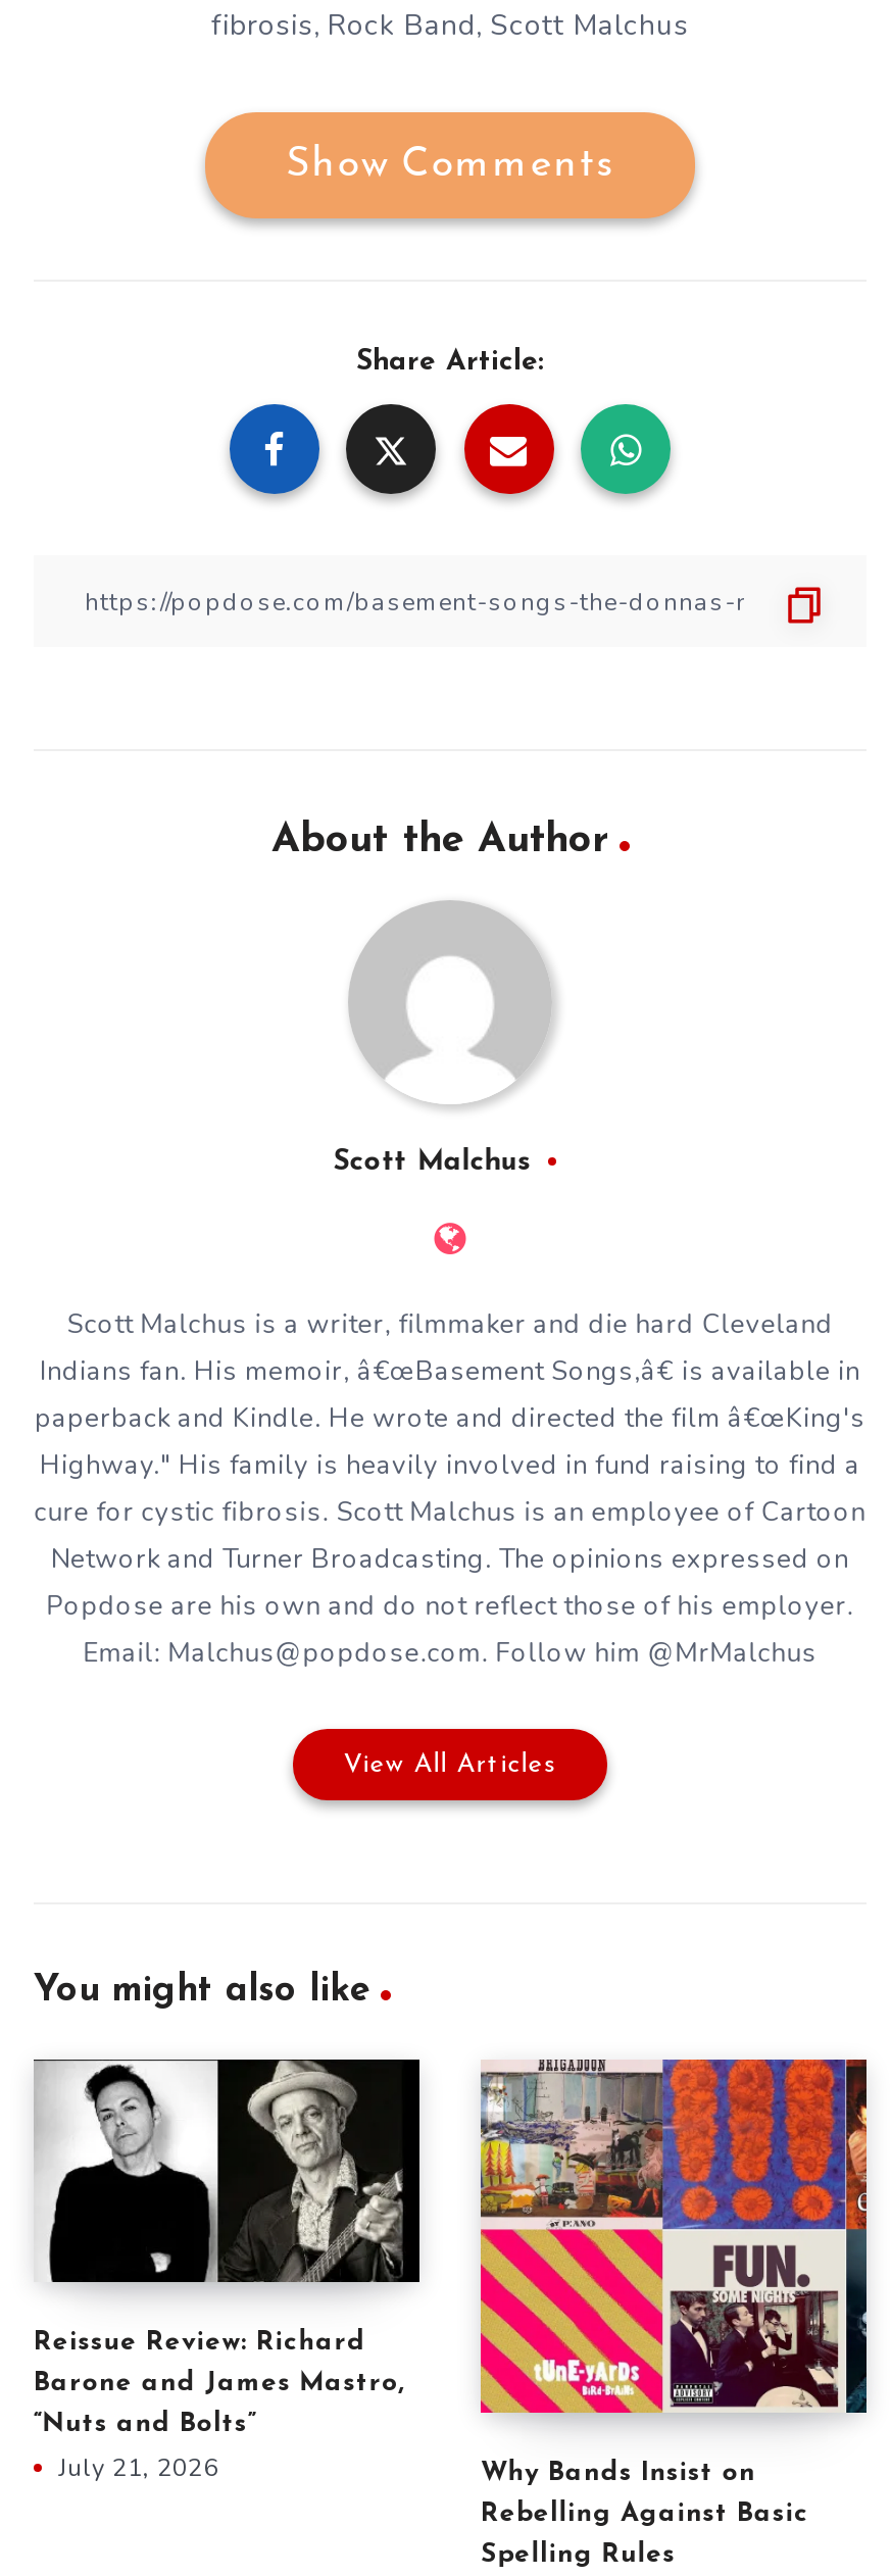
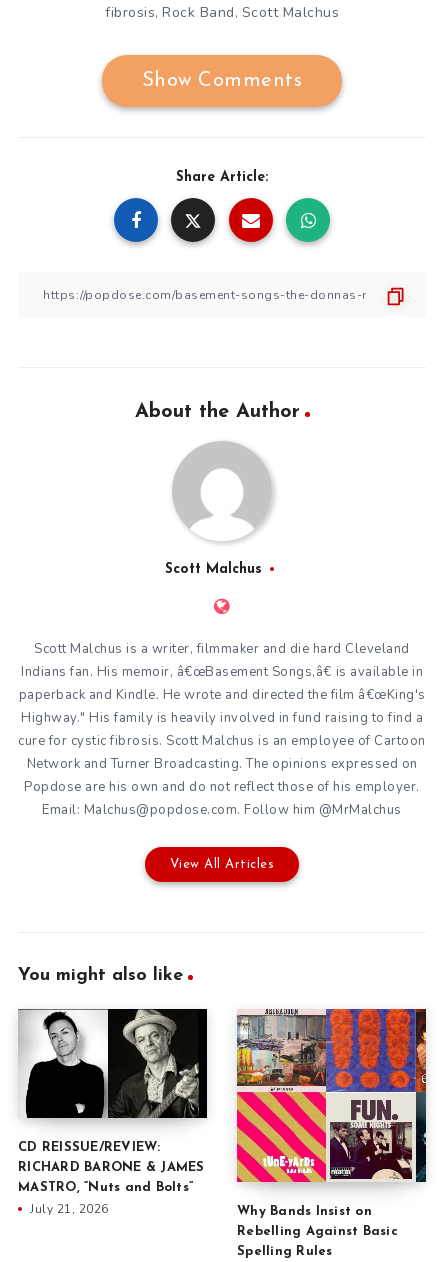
[34,2329,366,2355] Reissue Review: Richard -> [18,1141,160,1154] CD REISSUE/REVIEW:
[34,2369,405,2396] Barone and James Mastro, -> [18,1161,204,1174] RICHARD BARONE & JAMES
[34,2410,256,2437] “Nuts and Bolts” -> [18,1181,193,1194] MASTRO, “Nuts and Bolts”

